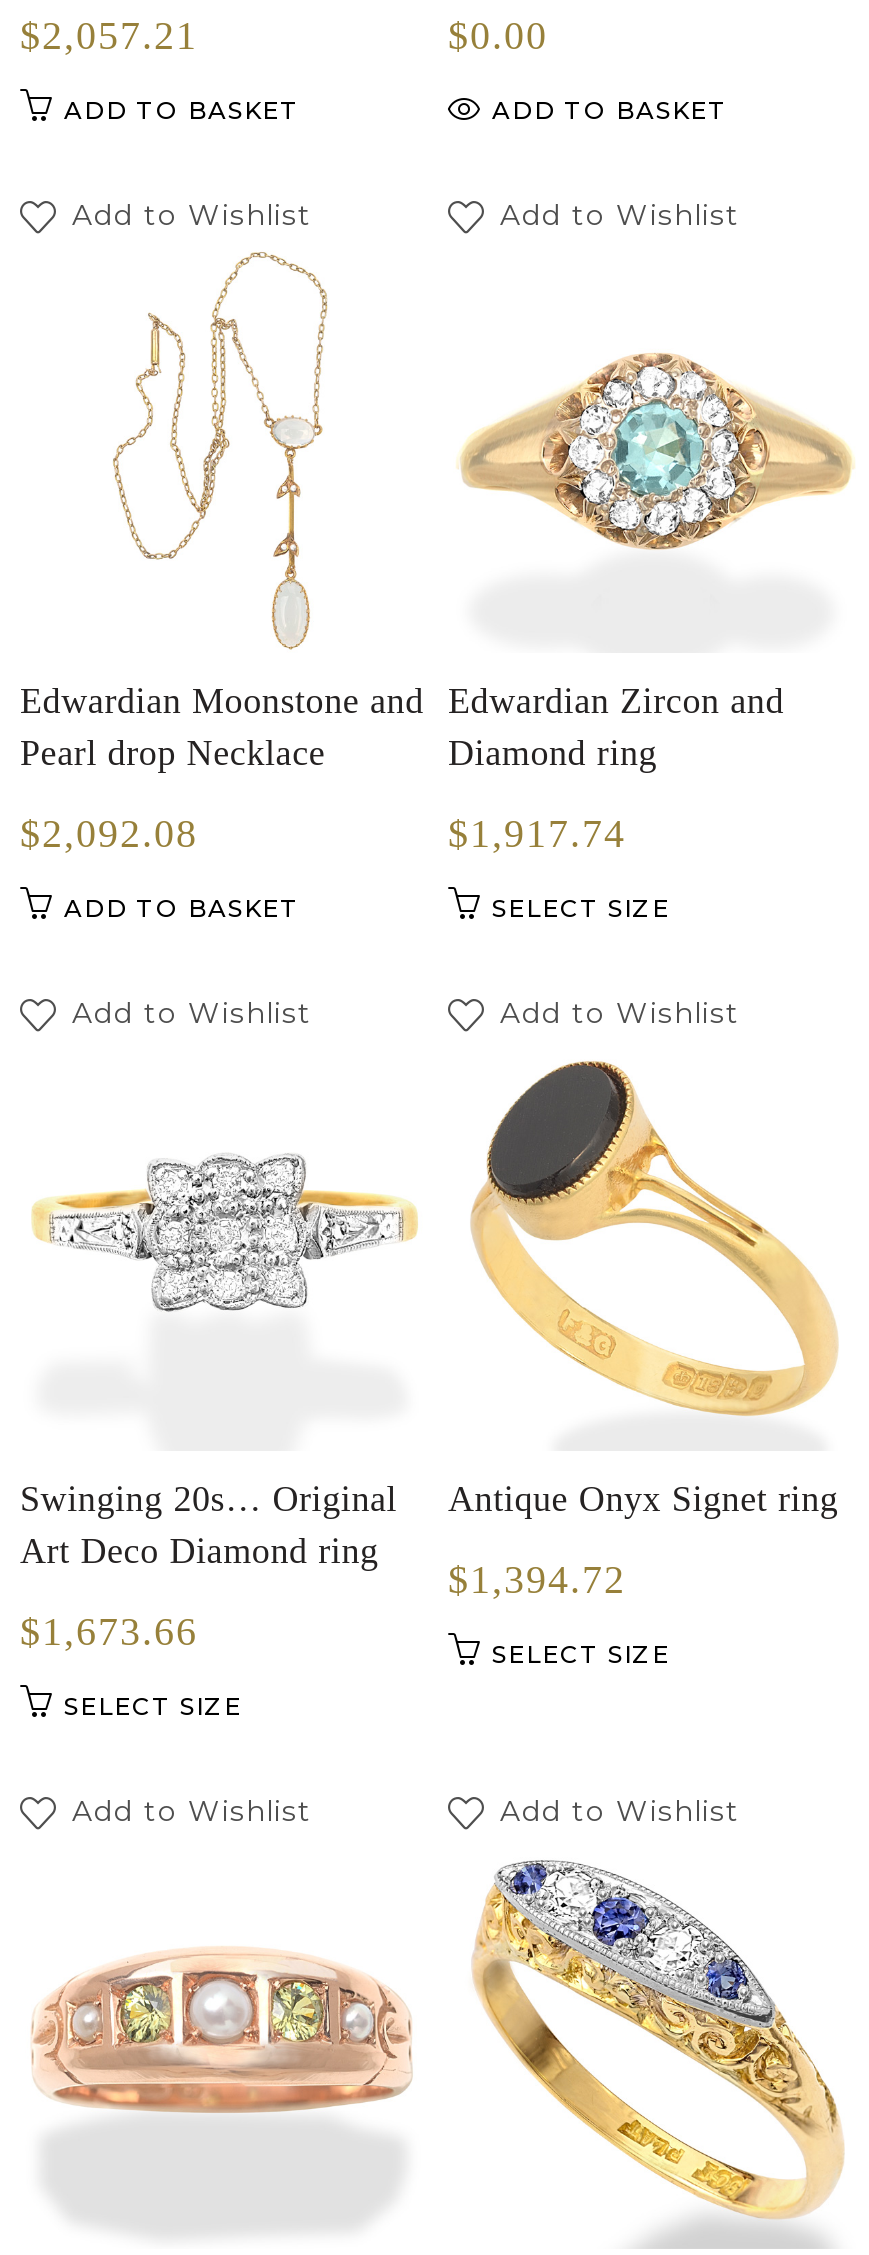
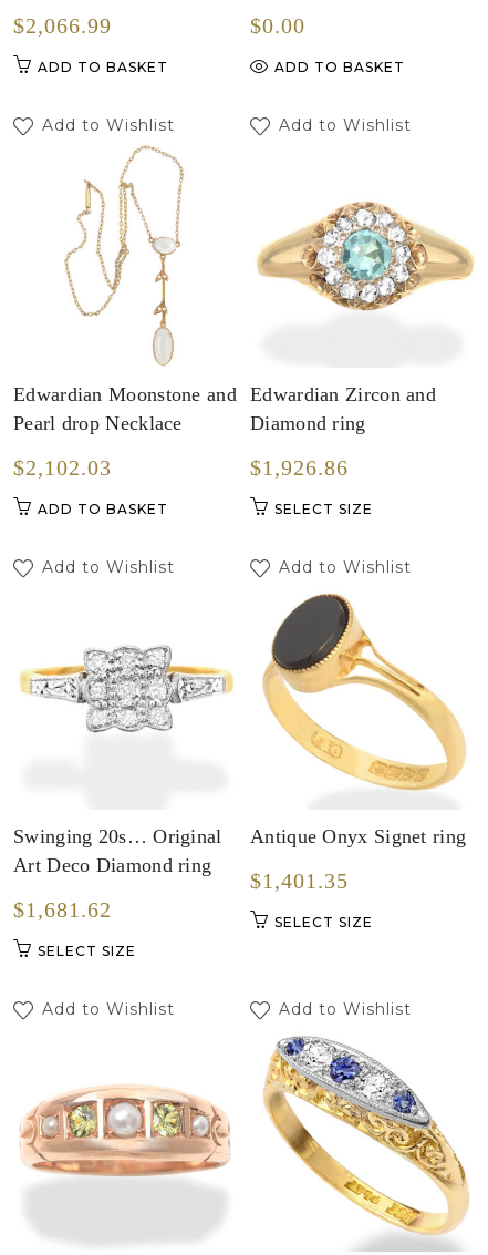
[20,13,198,57] $2,057.21 -> [13,13,112,38] $2,066.99
[20,811,198,855] $2,092.08 -> [13,455,112,480] $2,102.03
[448,811,626,855] $1,917.74 -> [250,455,349,480] $1,926.86
[448,1557,626,1601] $1,394.72 -> [250,868,349,893] $1,401.35
[20,1609,198,1653] $1,673.66 -> [13,897,112,922] $1,681.62

